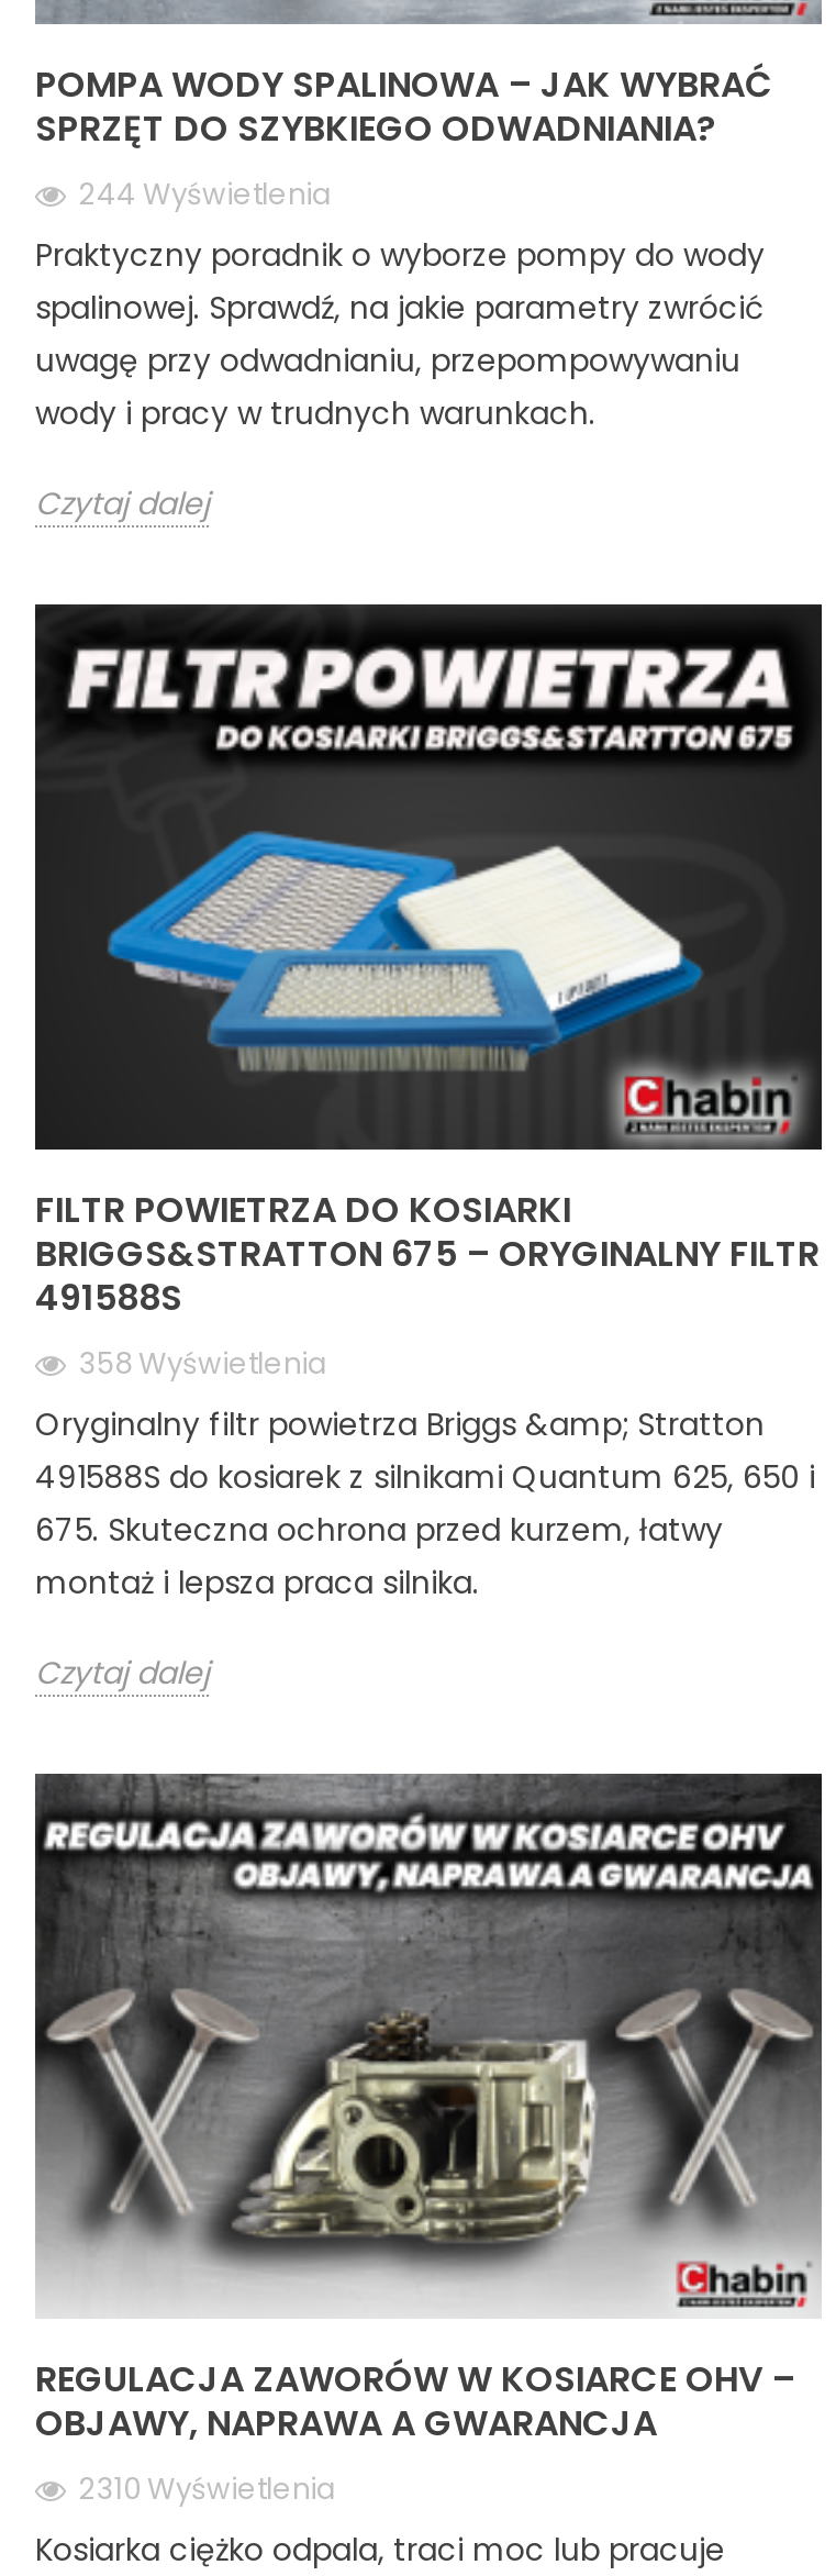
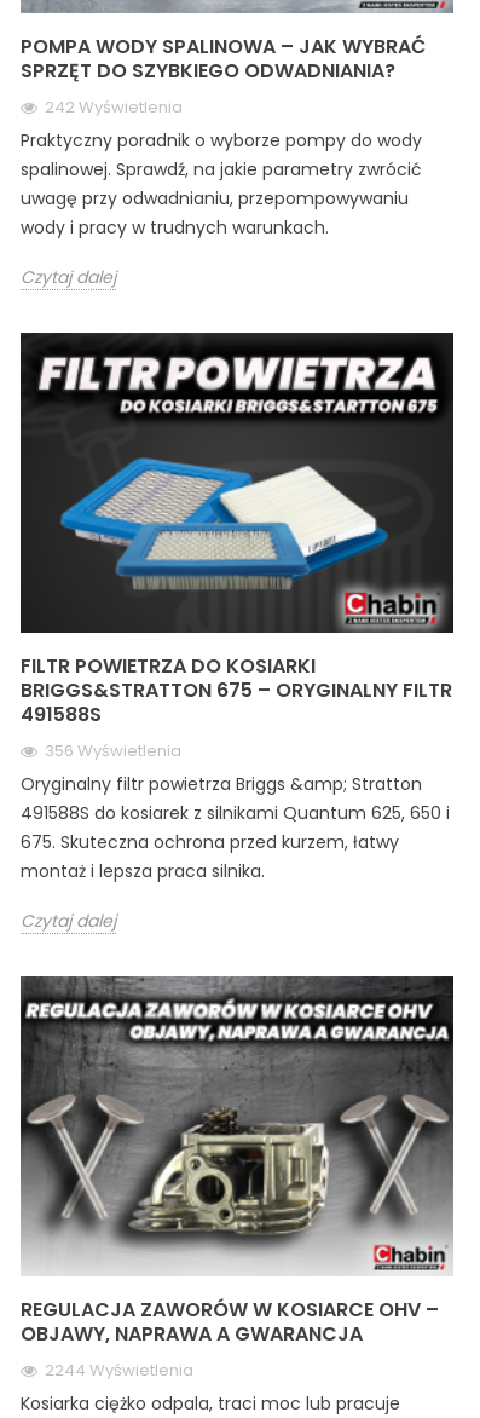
[79,175,332,216] 244 Wyświetlenia -> [45,96,183,119] 242 Wyświetlenia
[79,1343,327,1385] 358 Wyświetlenia -> [45,739,181,762] 356 Wyświetlenia
[79,2469,336,2510] 2310 Wyświetlenia -> [45,1359,193,1382] 2244 Wyświetlenia

